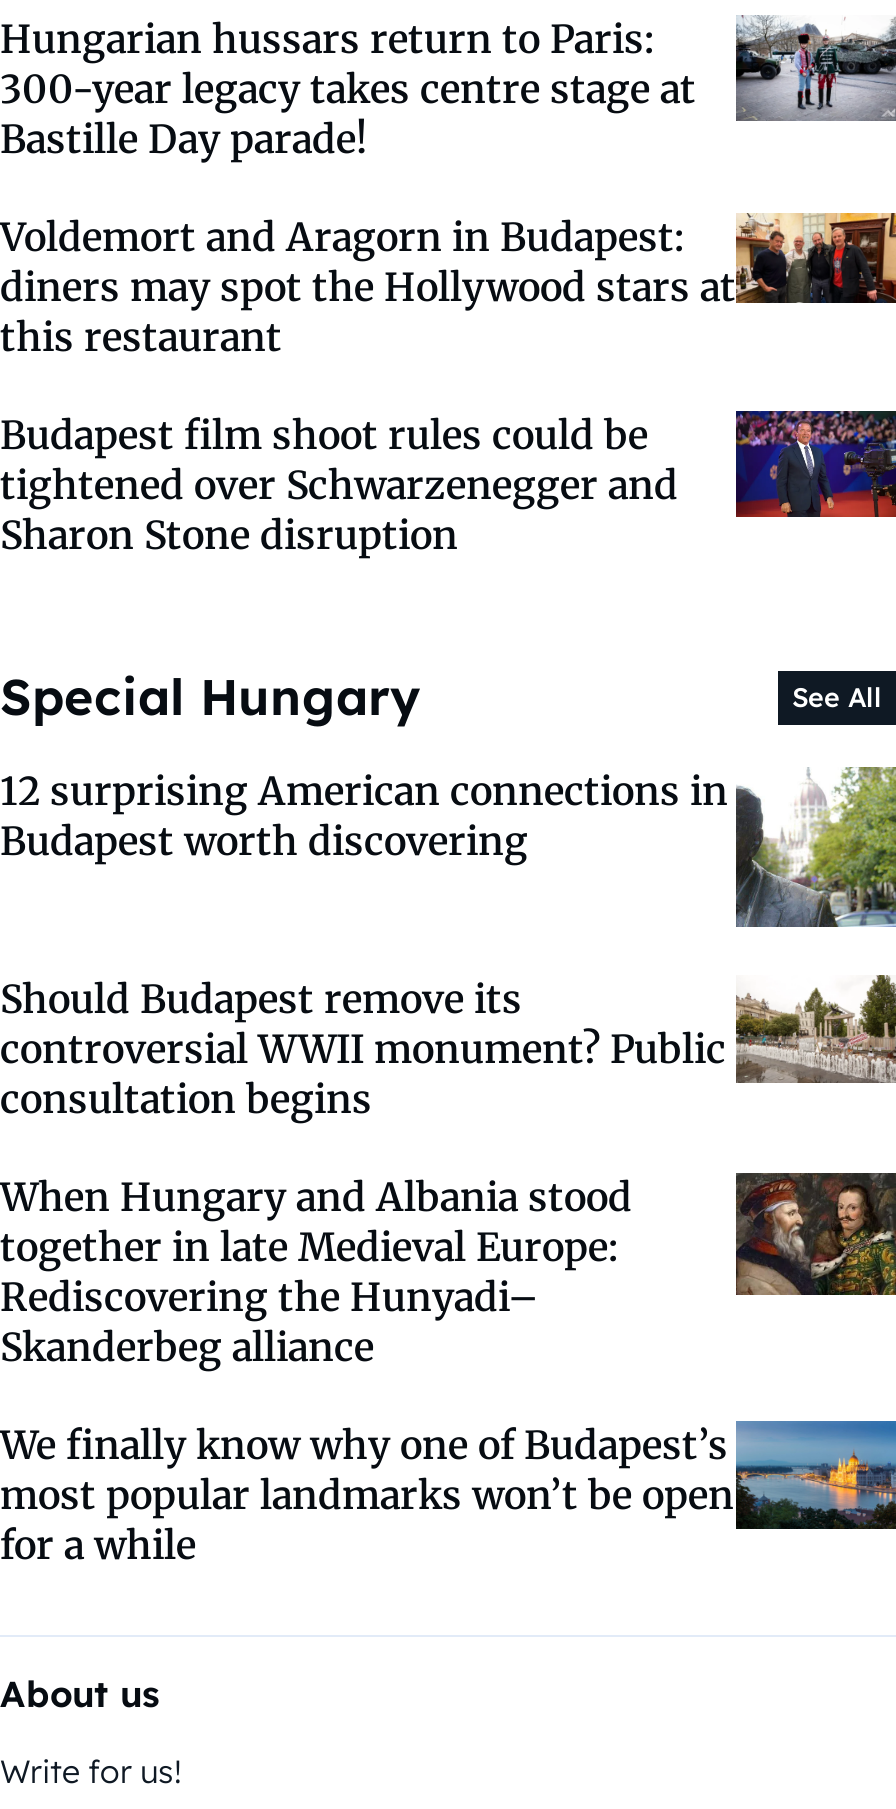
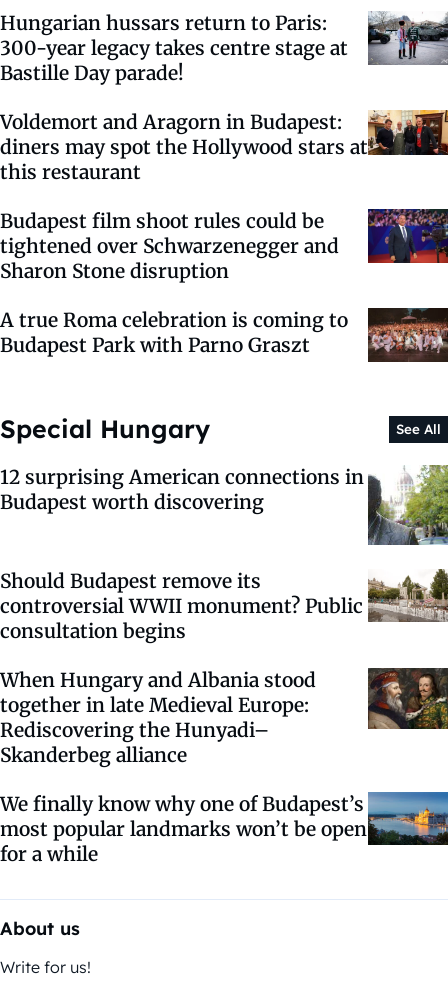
none -> [0,307,445,363] [image] | A true Roma celebration is coming to | Budapest Park with Parno Graszt

